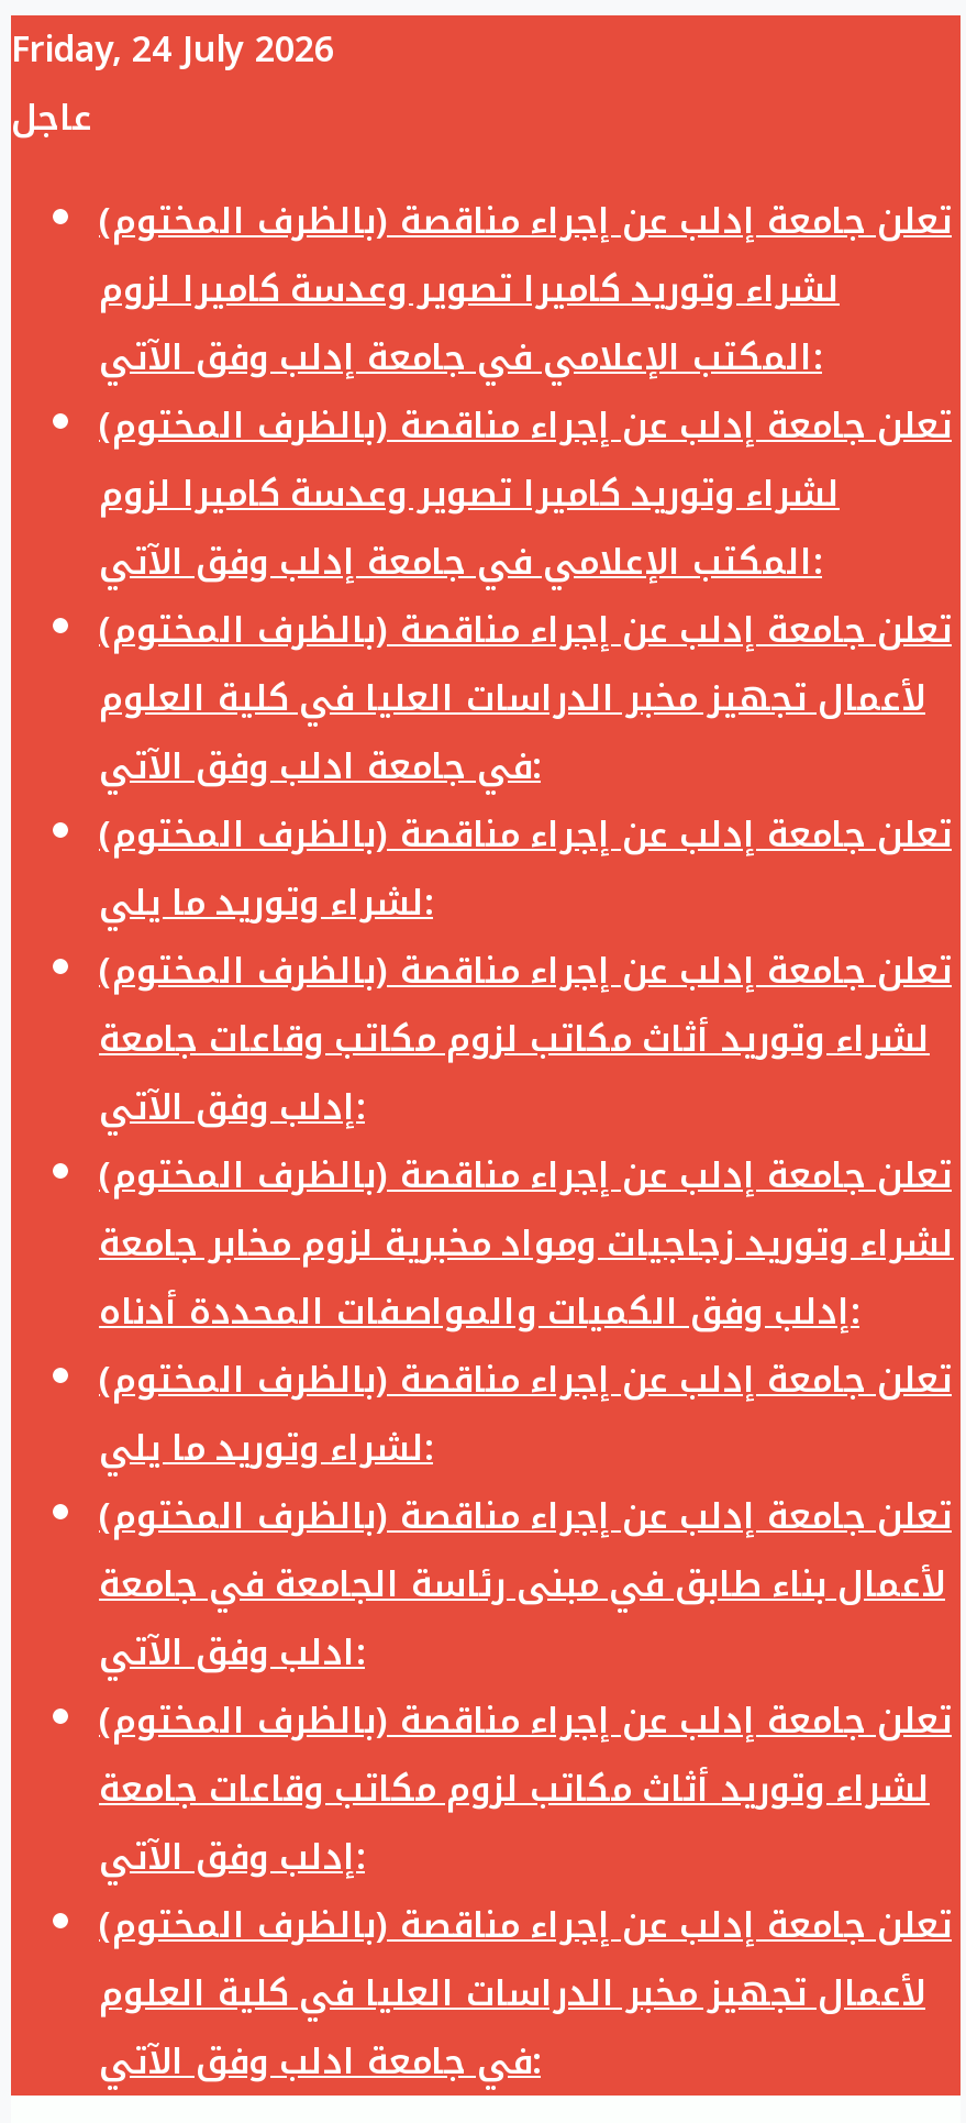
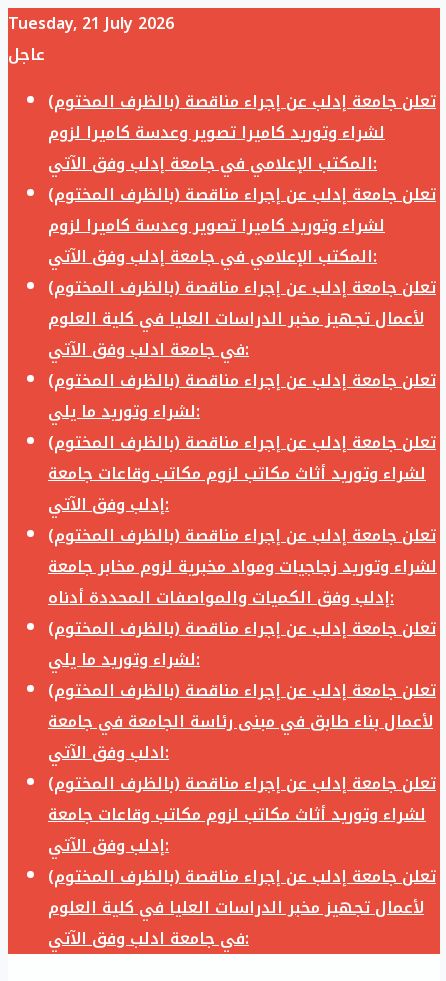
[11,15,334,84] Friday, 24 July 2026 -> [8,8,174,39] Tuesday, 21 July 2026

